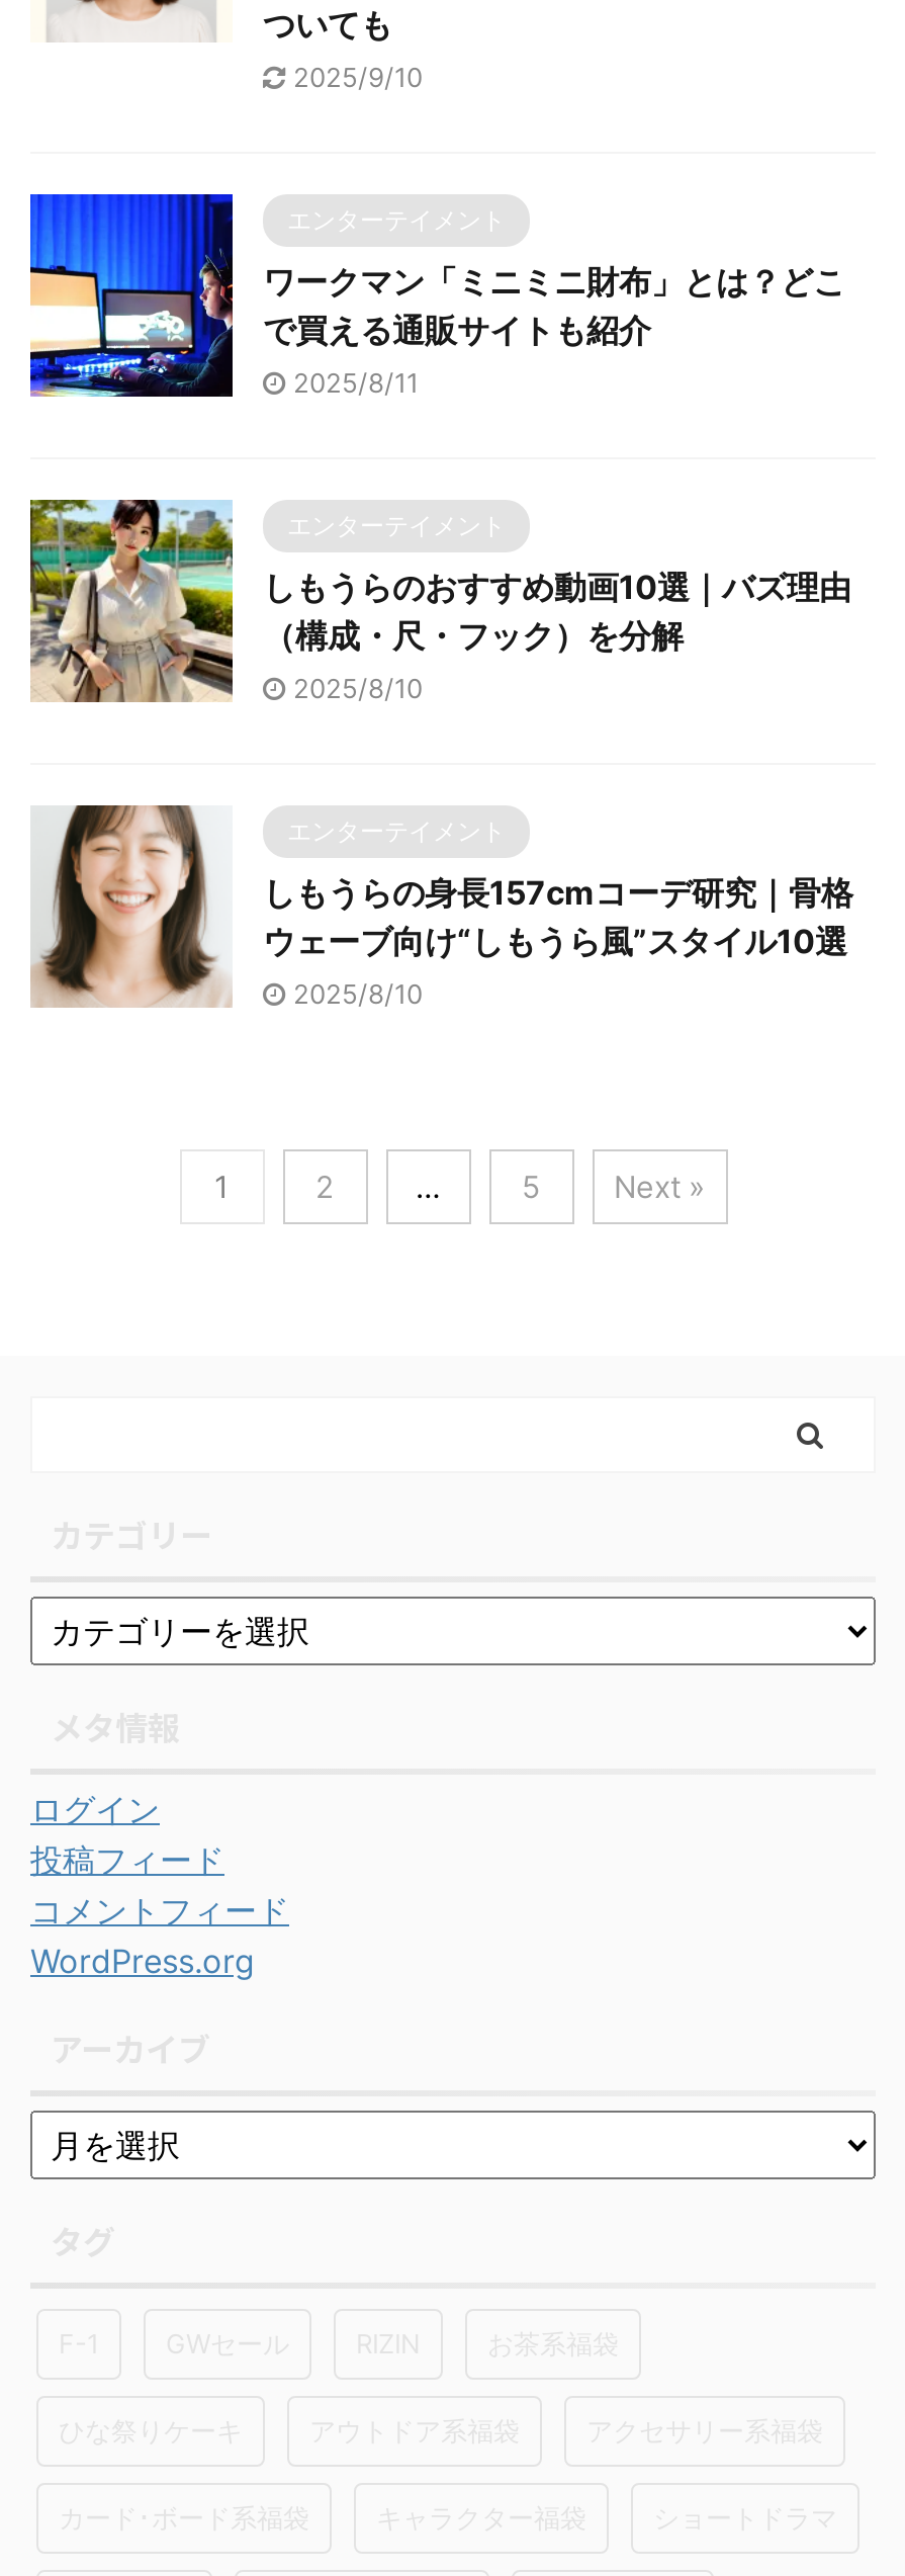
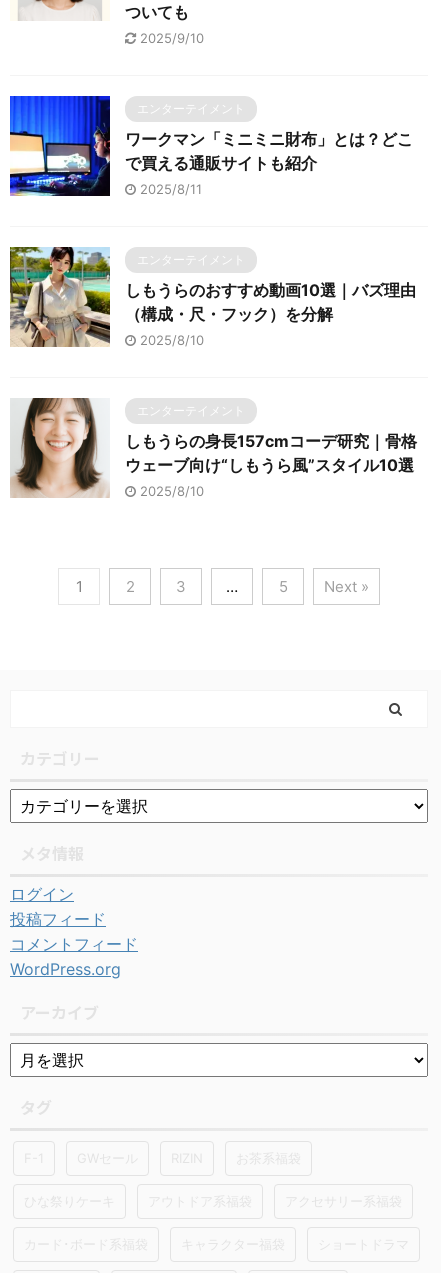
none -> [176,577,186,596] 3

